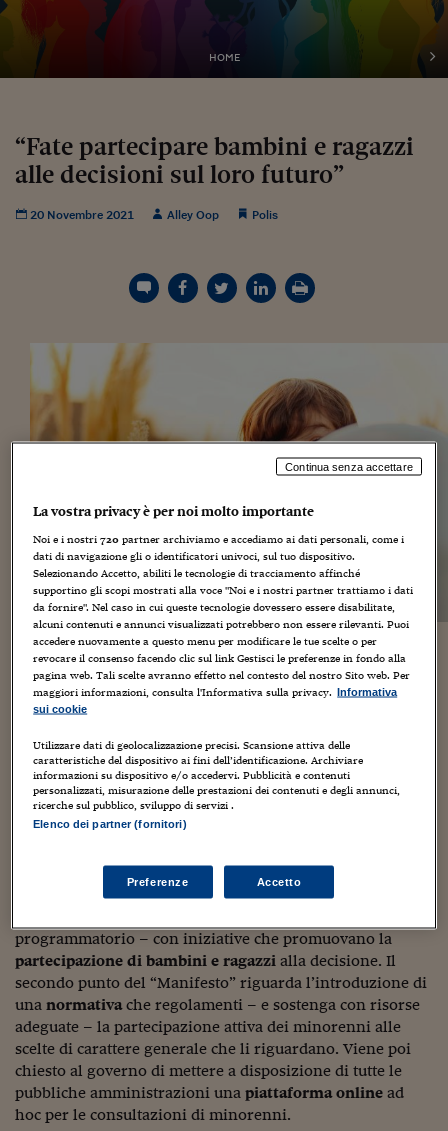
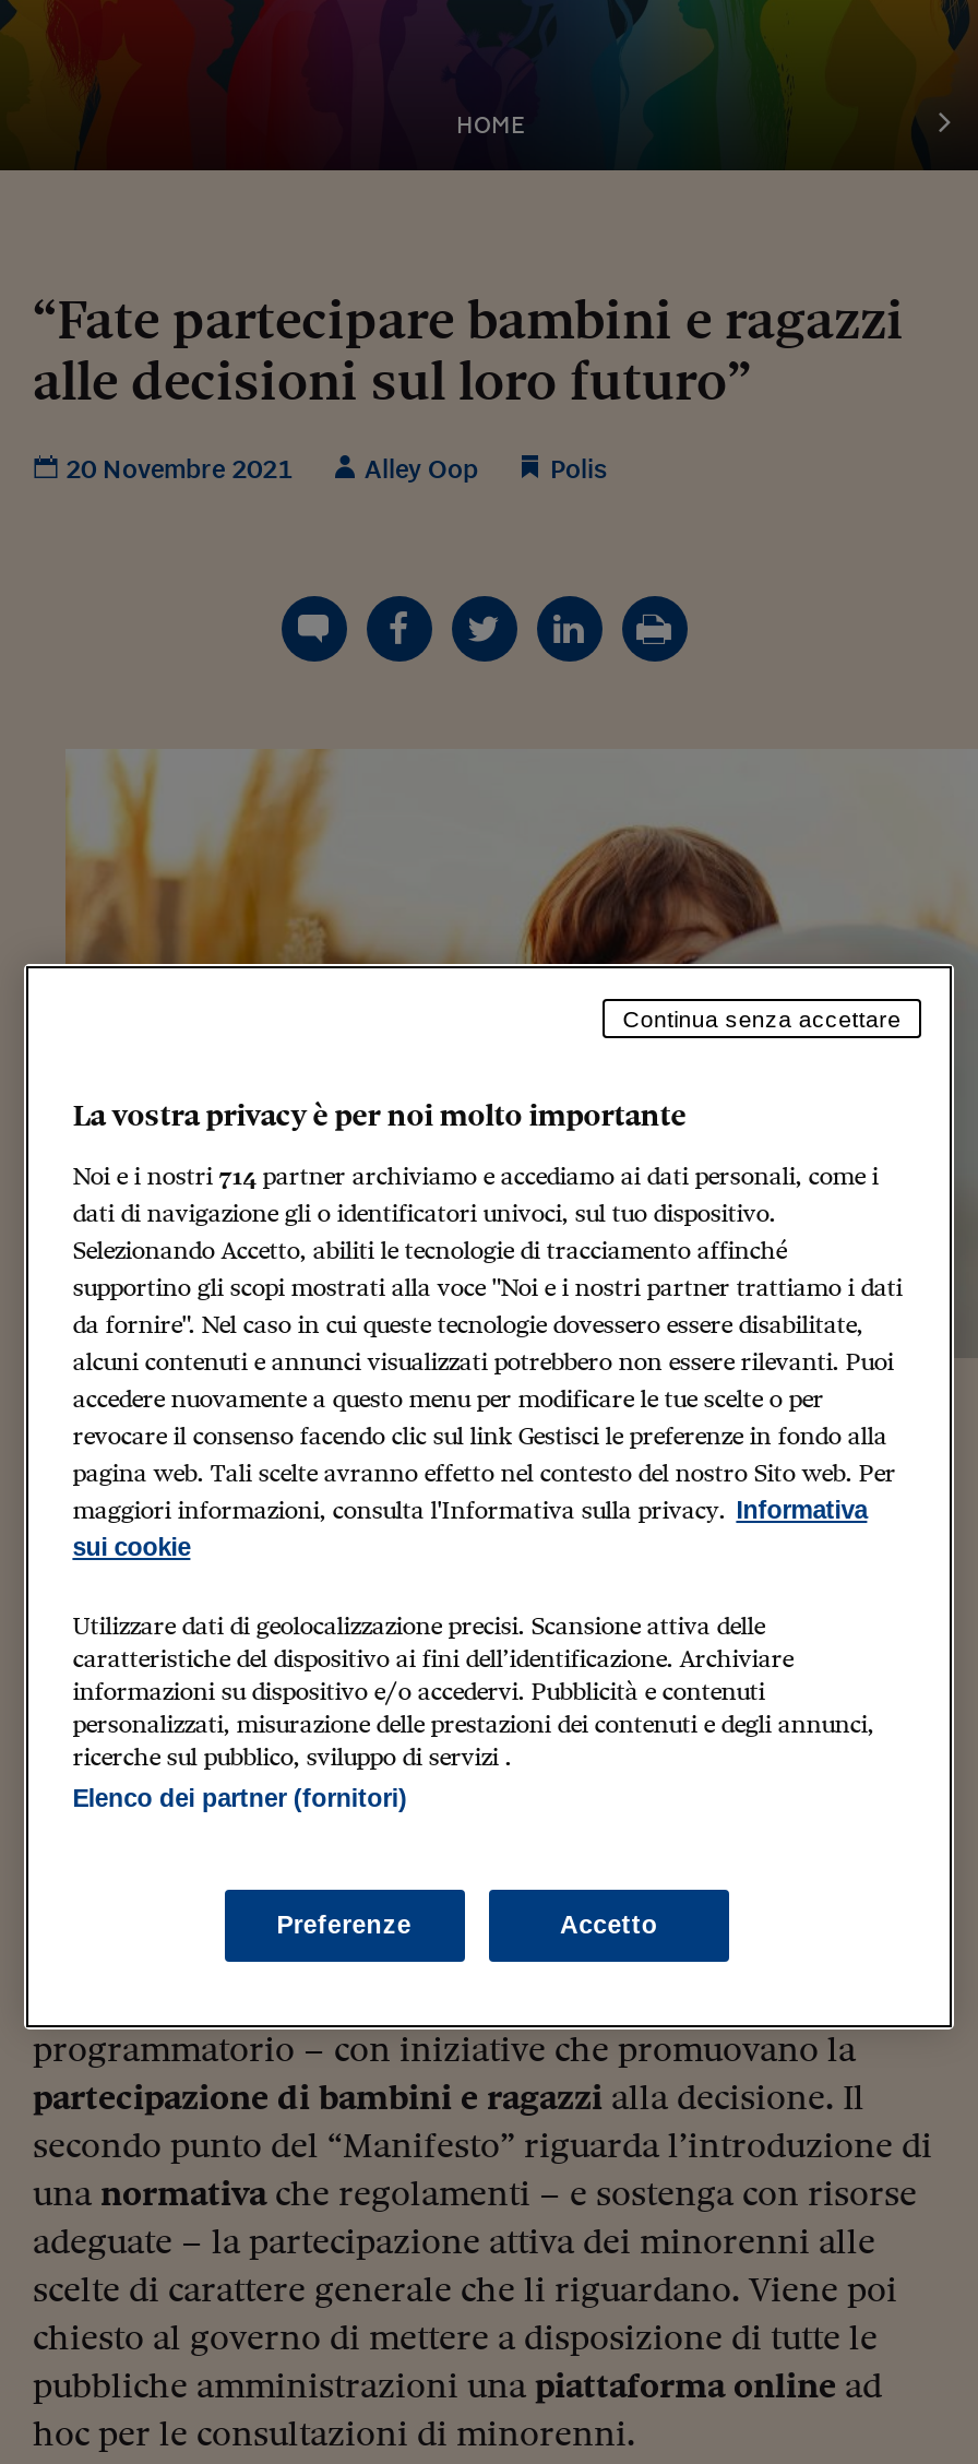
[33,531,404,546] Noi e i nostri 720 partner archiviamo e accediamo ai dati personali, come i -> [72,1160,878,1193] Noi e i nostri 714 partner archiviamo e accediamo ai dati personali, come i

